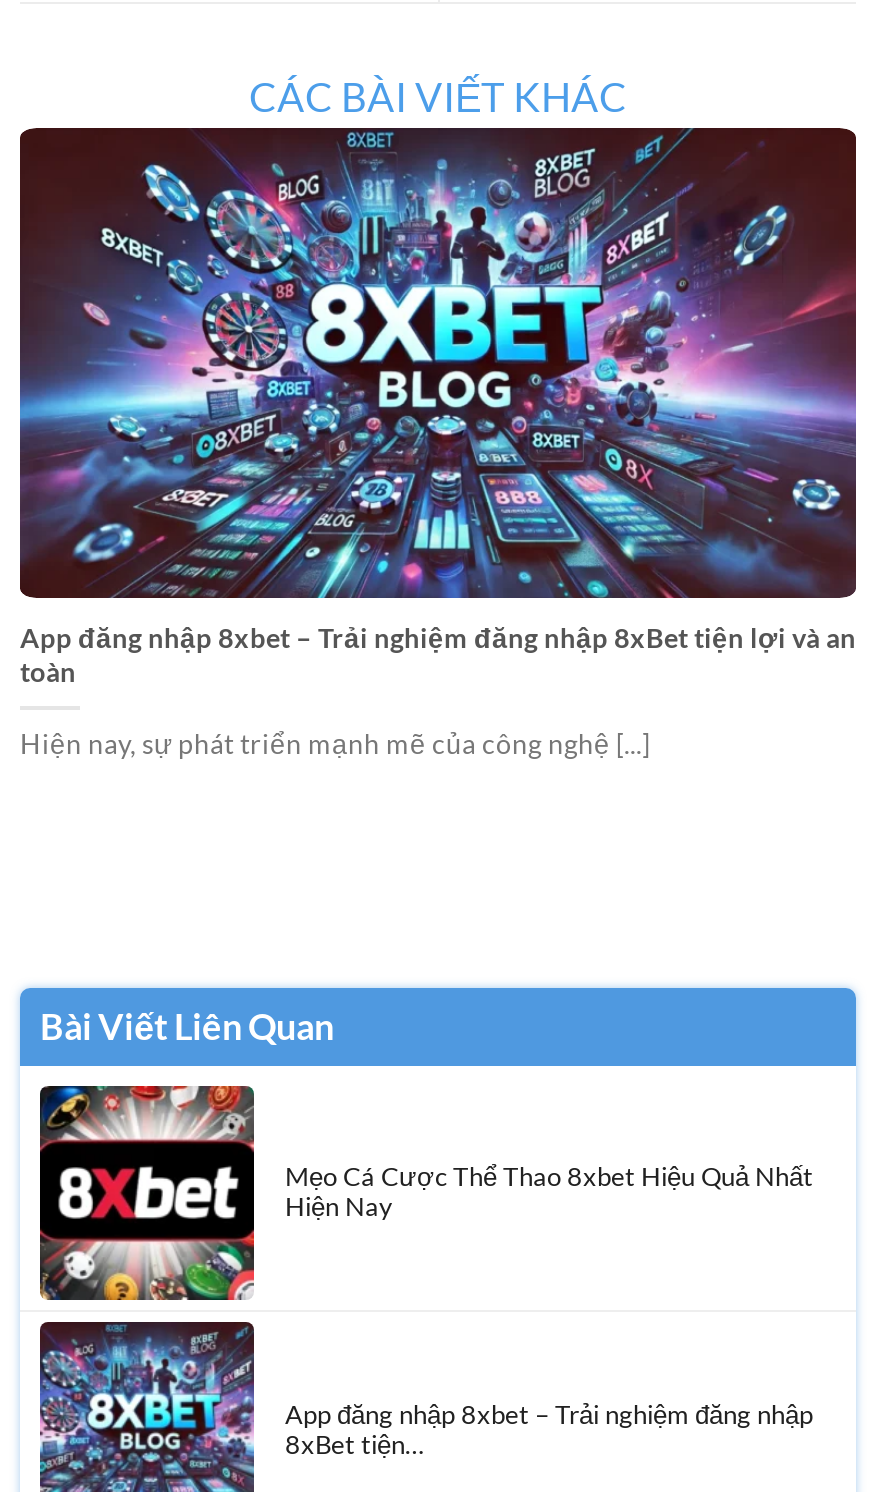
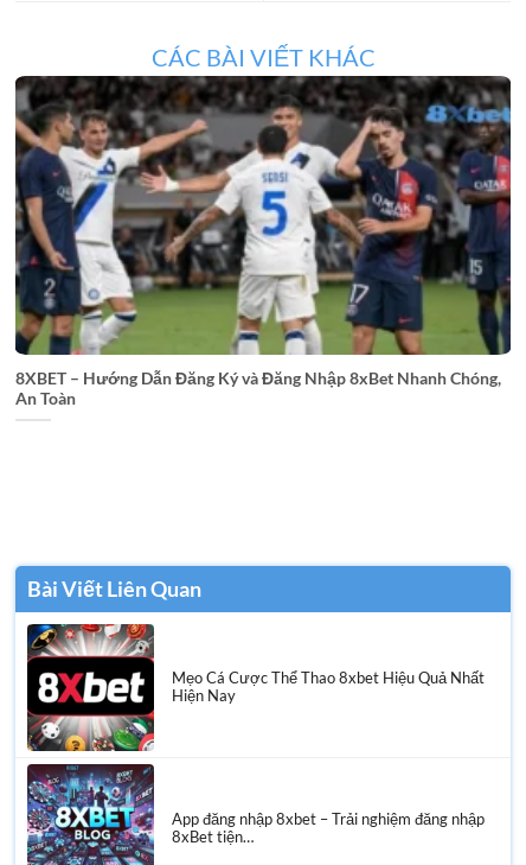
[18,128,858,760] [image] | App đăng nhập 8xbet – Trải nghiệm đăng nhập 8xBet tiện lợi và an | toàn | Hiện nay, sự phát triển mạnh mẽ của công nghệ [...] -> [14,76,512,408] [image] | 8XBET – Hướng Dẫn Đăng Ký và Đăng Nhập 8xBet Nhanh Chóng, | An Toàn

